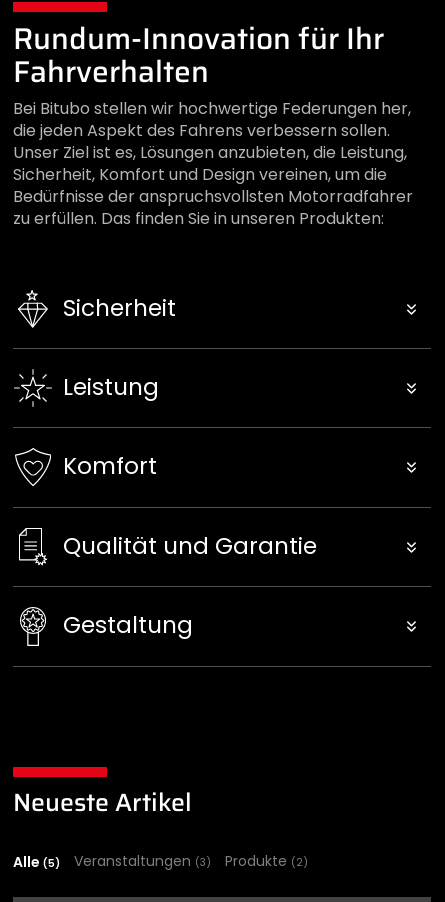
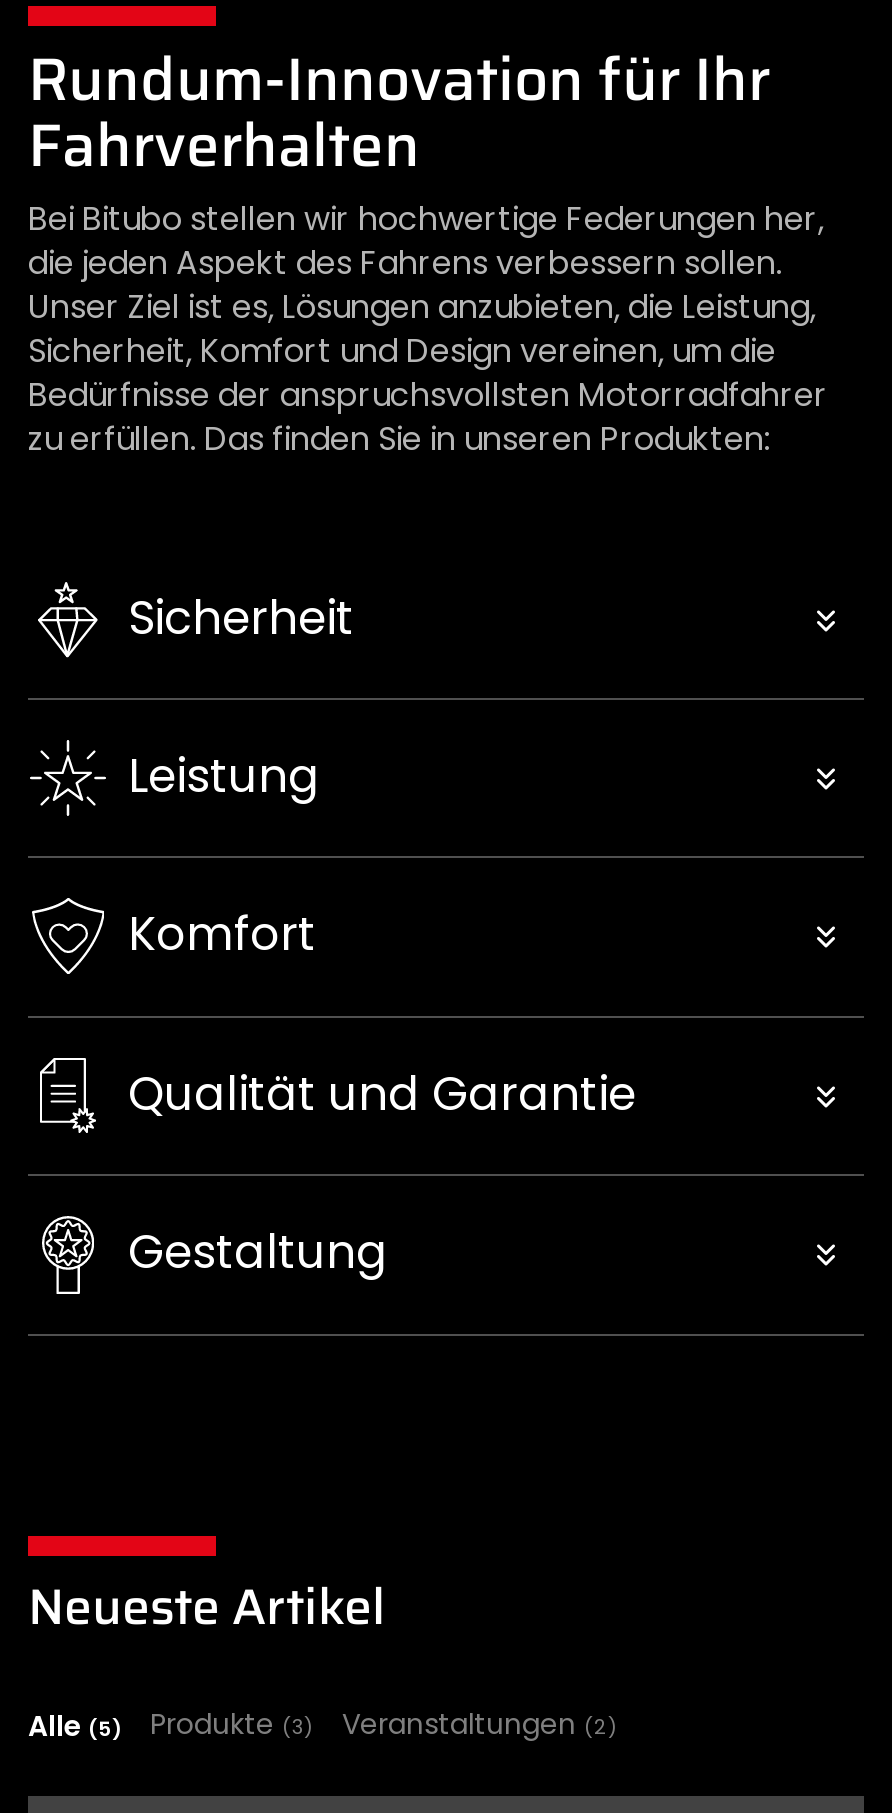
[74,853,308,870] Veranstaltungen (3) | Produkte (2) -> [150,1707,618,1741] Produkte (3) | Veranstaltungen (2)

